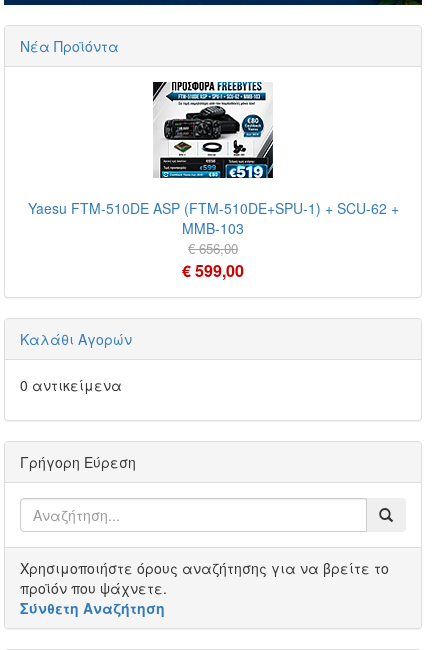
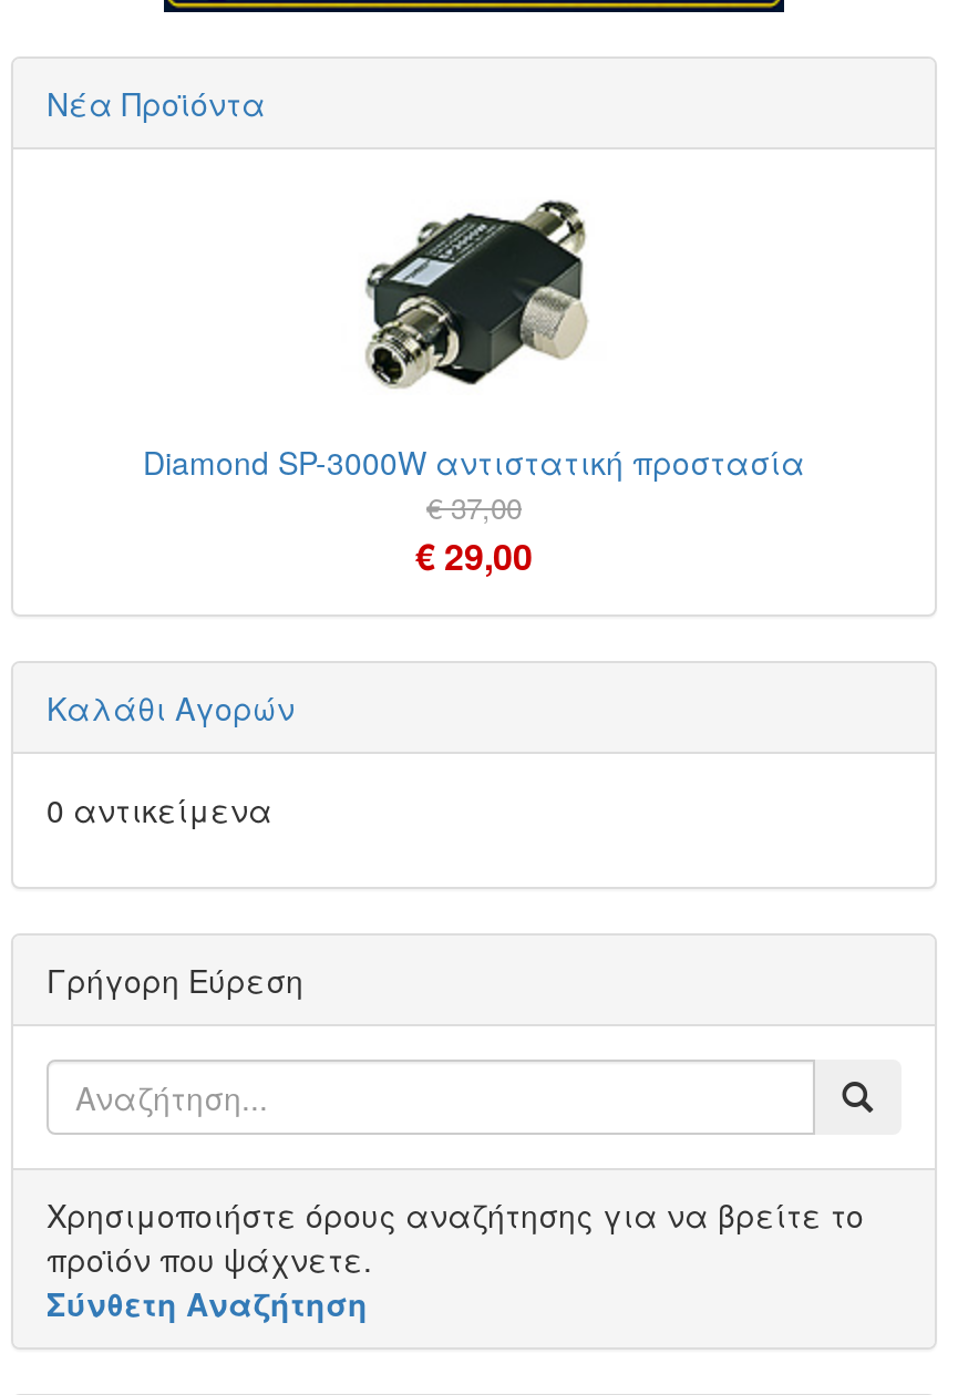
[27,81,398,282] [image] | Yaesu FTM-510DE ASP (FTM-510DE+SPU-1) + SCU-62 + | MMB-103 | € 656,00 | € 599,00 -> [143,182,805,581] [image] | Diamond SP-3000W αντιστατική προστασία | € 37,00 | € 29,00

